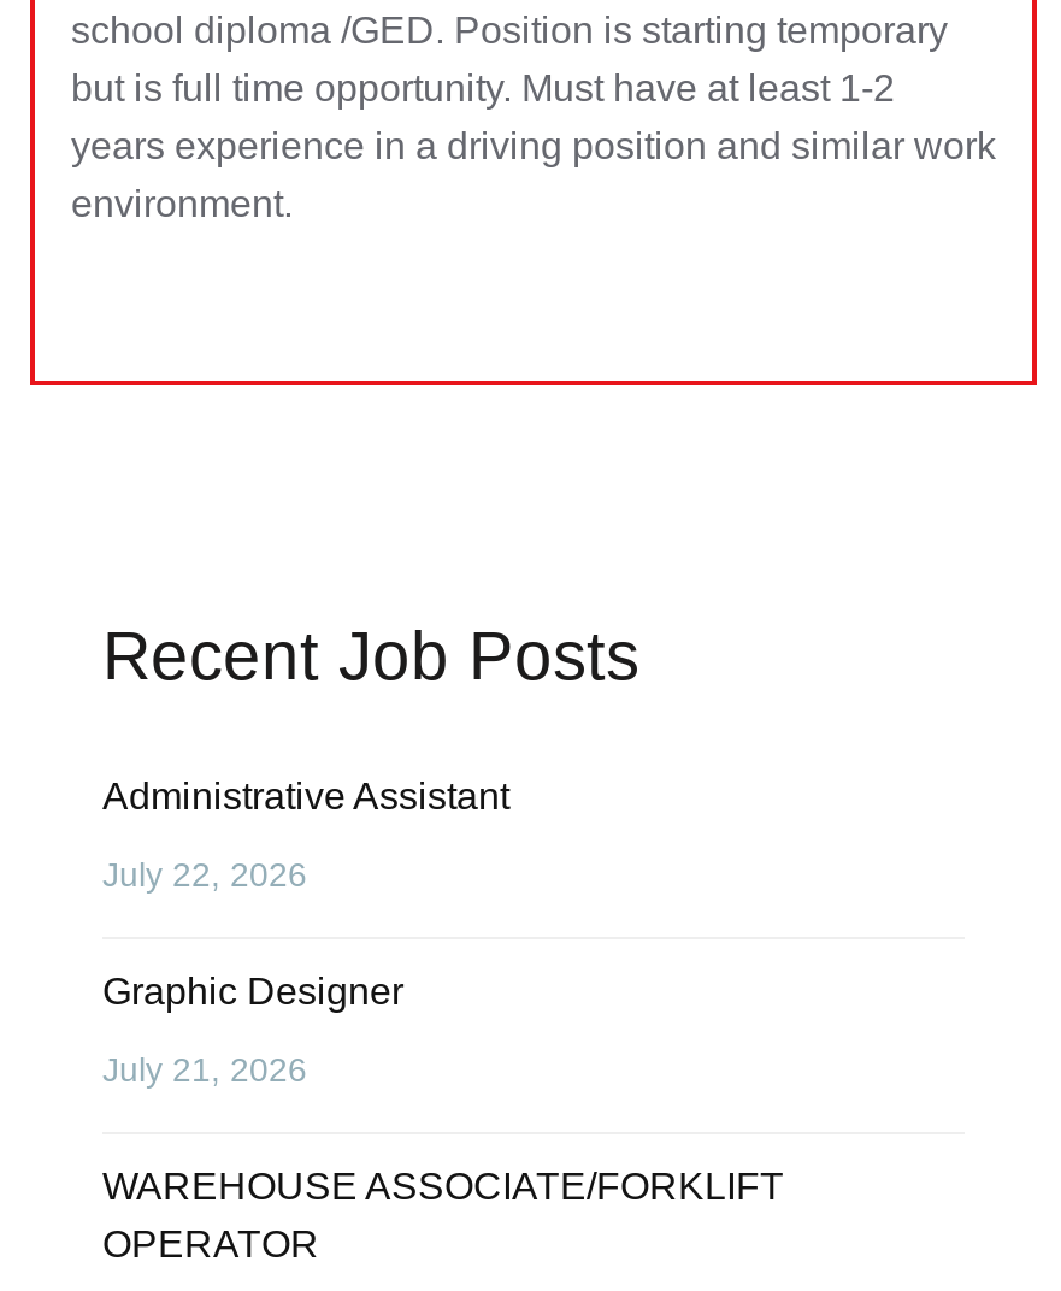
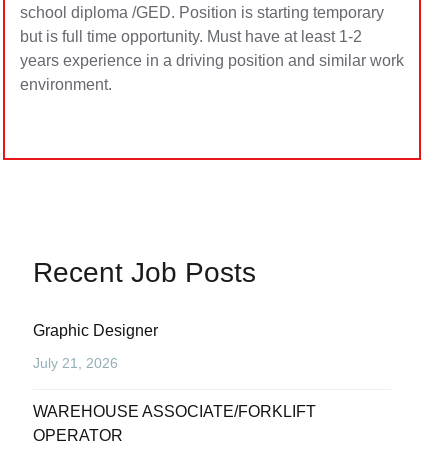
[102,776,509,894] Administrative Assistant | July 22, 2026 -> none

